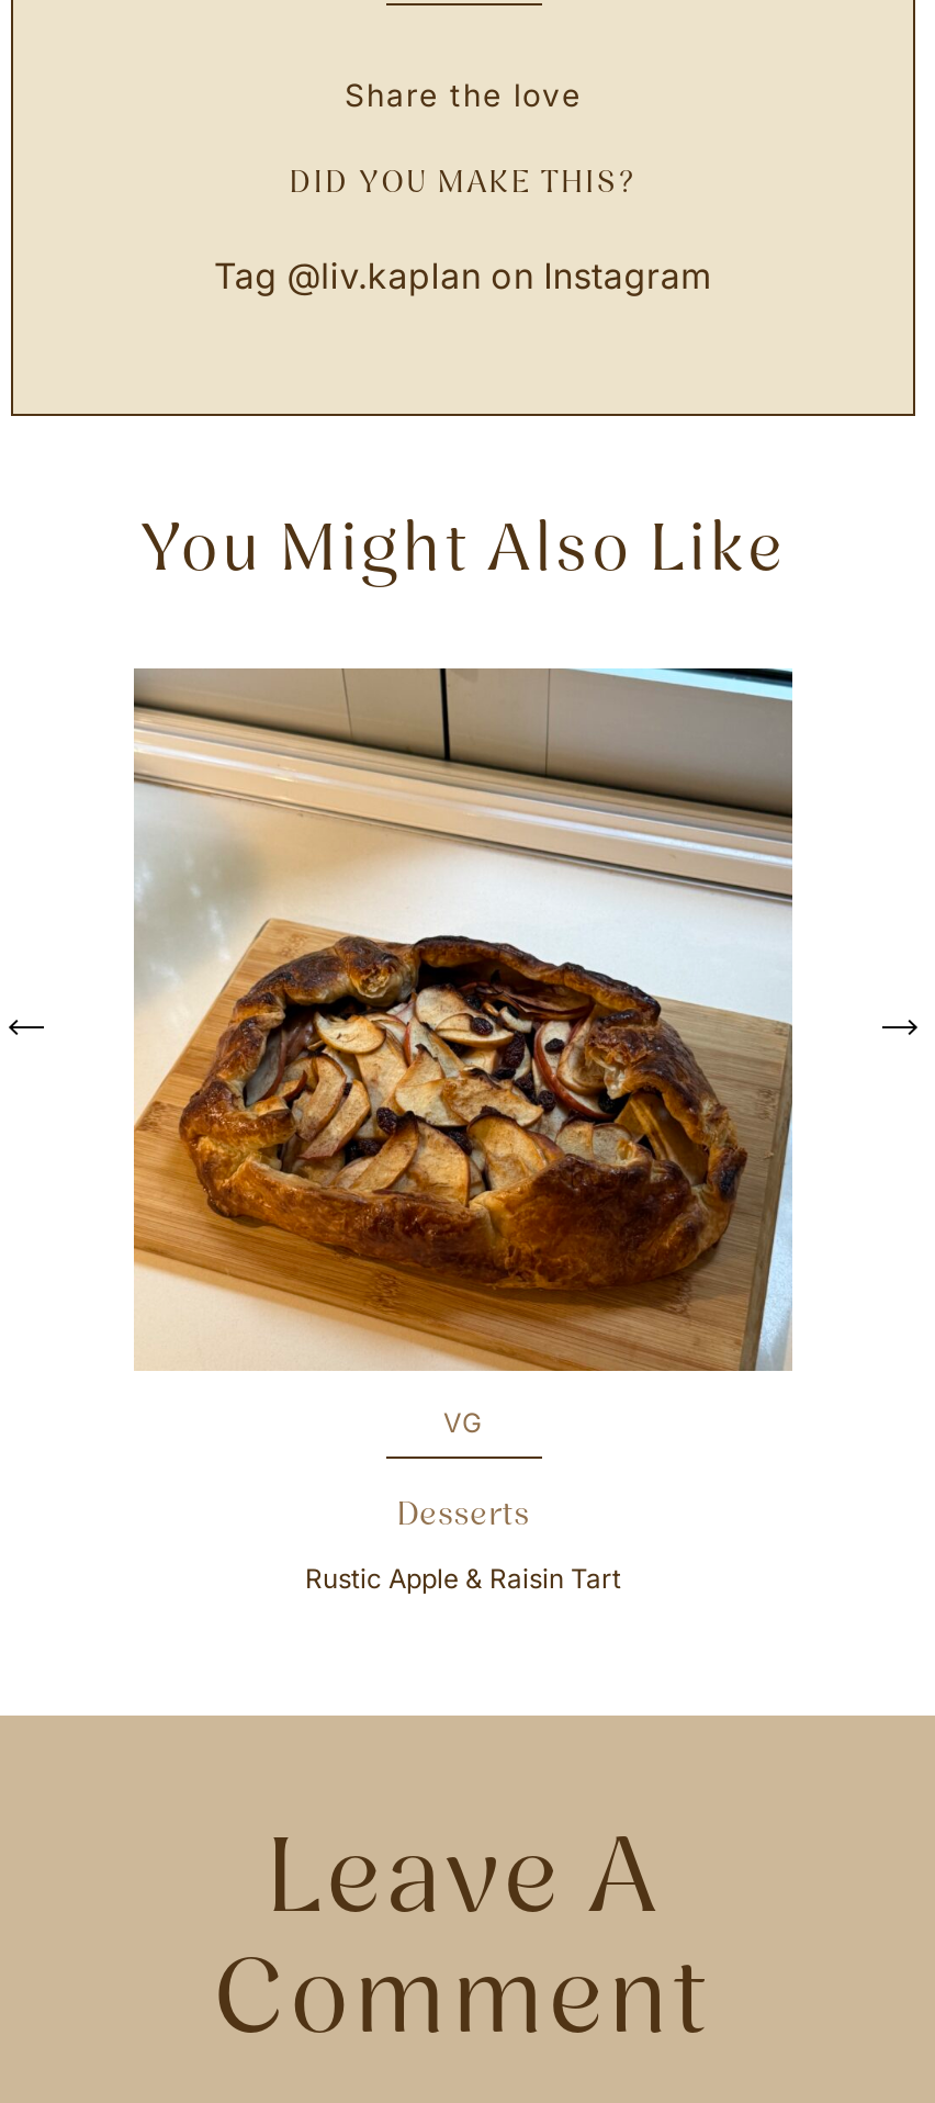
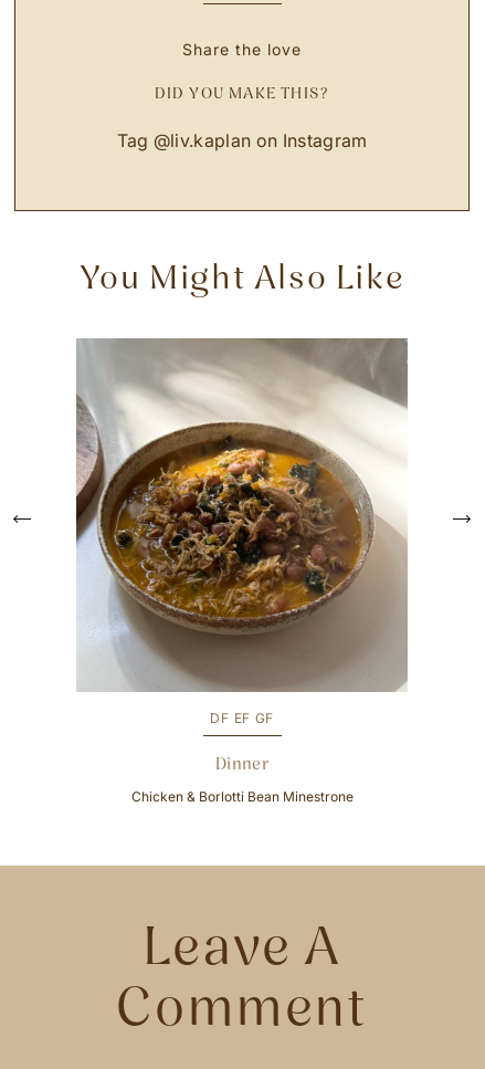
[132,666,795,1439] [image] | VG -> [75,337,409,726] [image] | DF EF GF
[397,1492,530,1536] Desserts -> [215,753,268,775] Dinner
[305,1562,621,1595] Rustic Apple & Raisin Tart -> [131,788,353,805] Chicken & Borlotti Bean Minestrone

